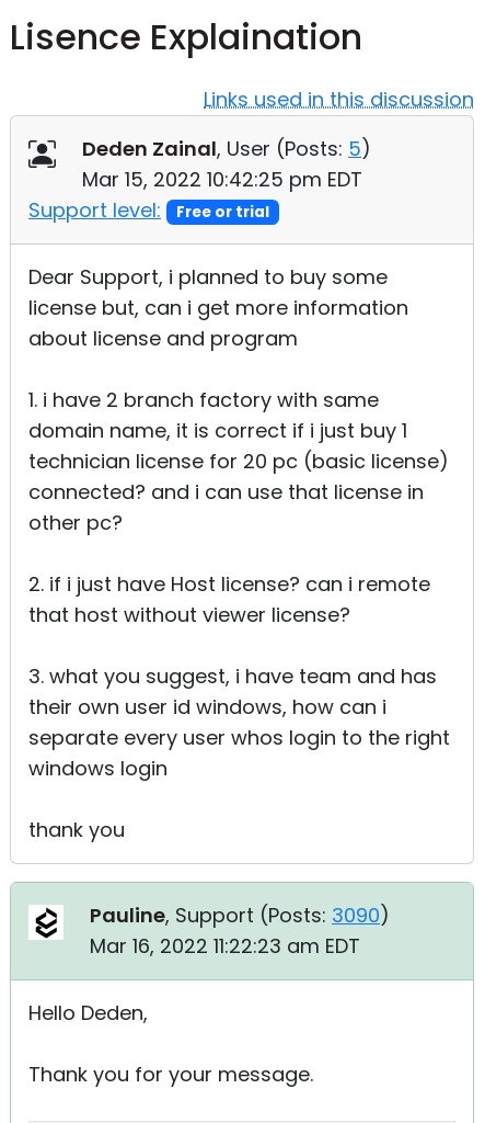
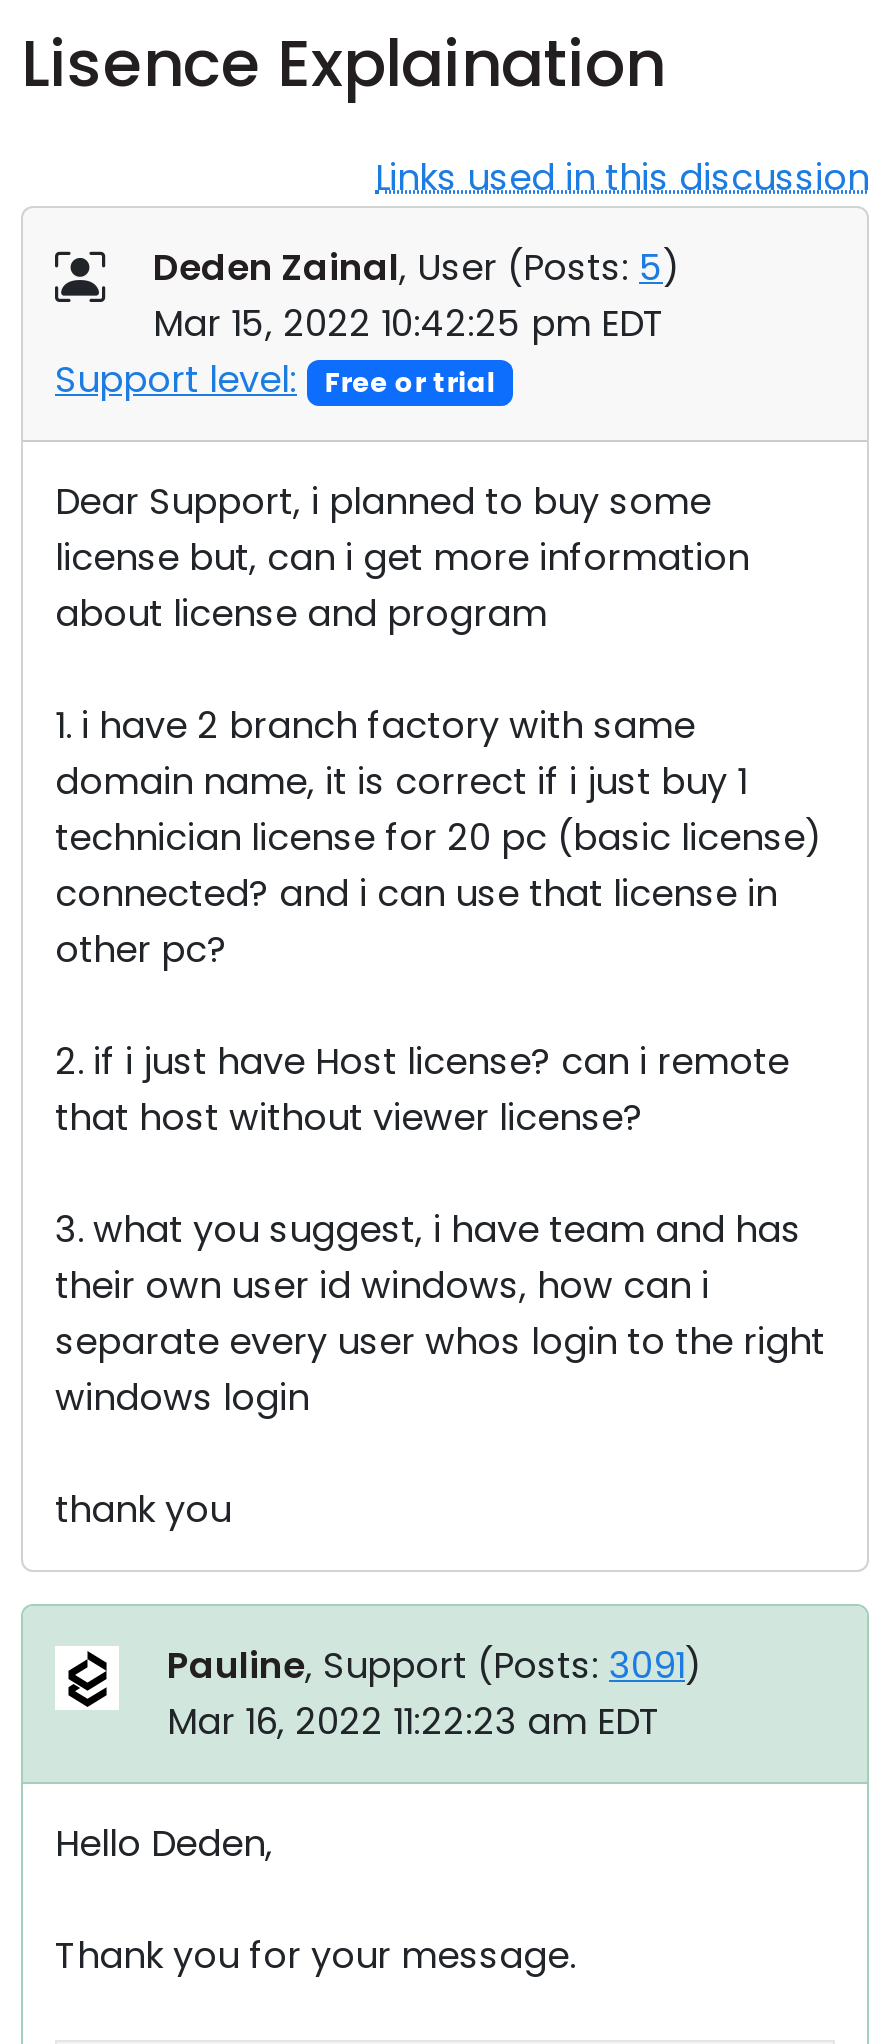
[90,901,390,929] Pauline, Support (Posts: 3090) -> [167,1640,703,1690] Pauline, Support (Posts: 3091)

